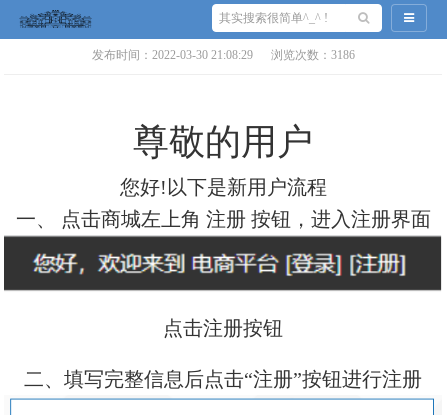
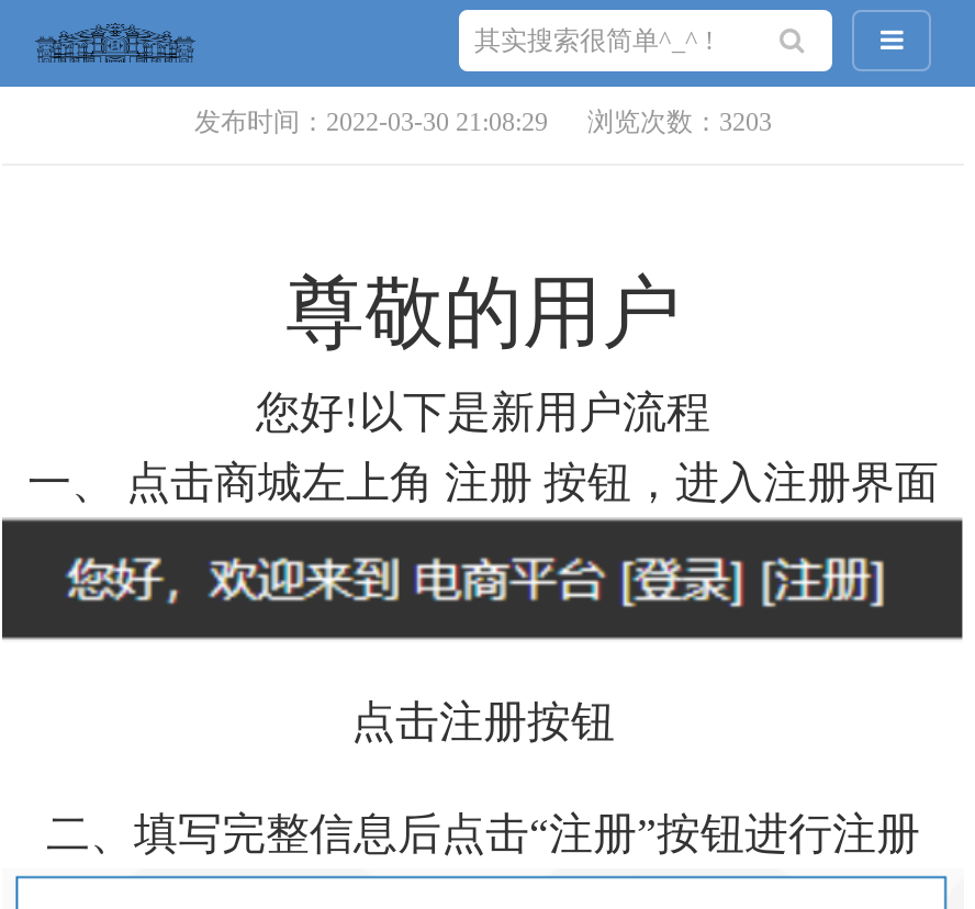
[91,48,354,62] 发布时间：2022-03-30 21:08:29 浏览次数：3186 -> [194,106,772,137] 发布时间：2022-03-30 21:08:29 浏览次数：3203

